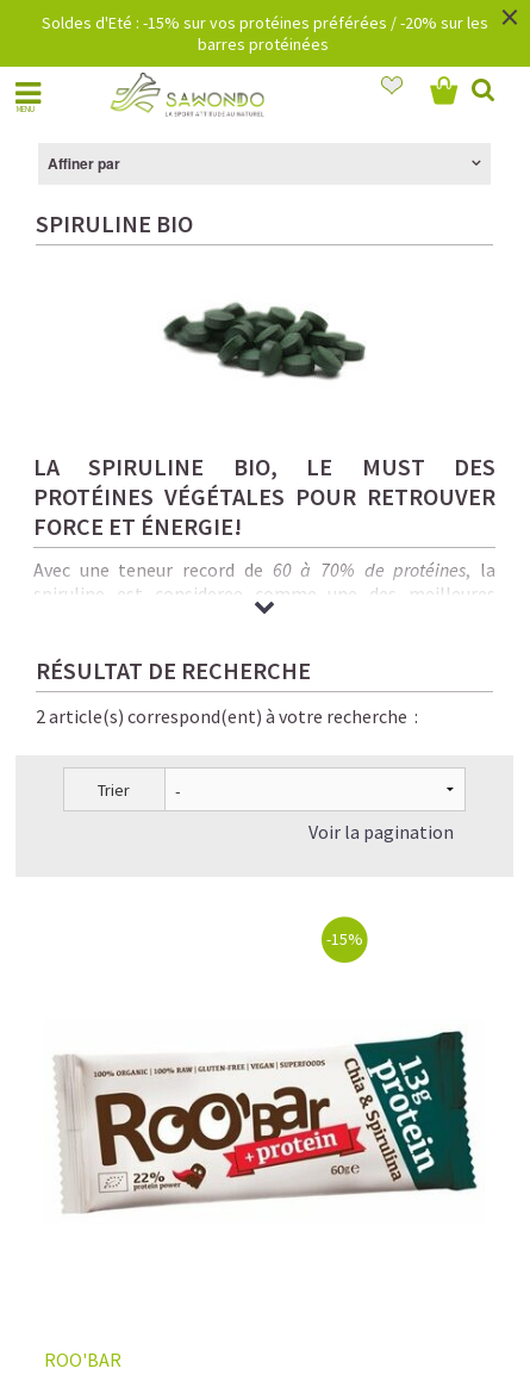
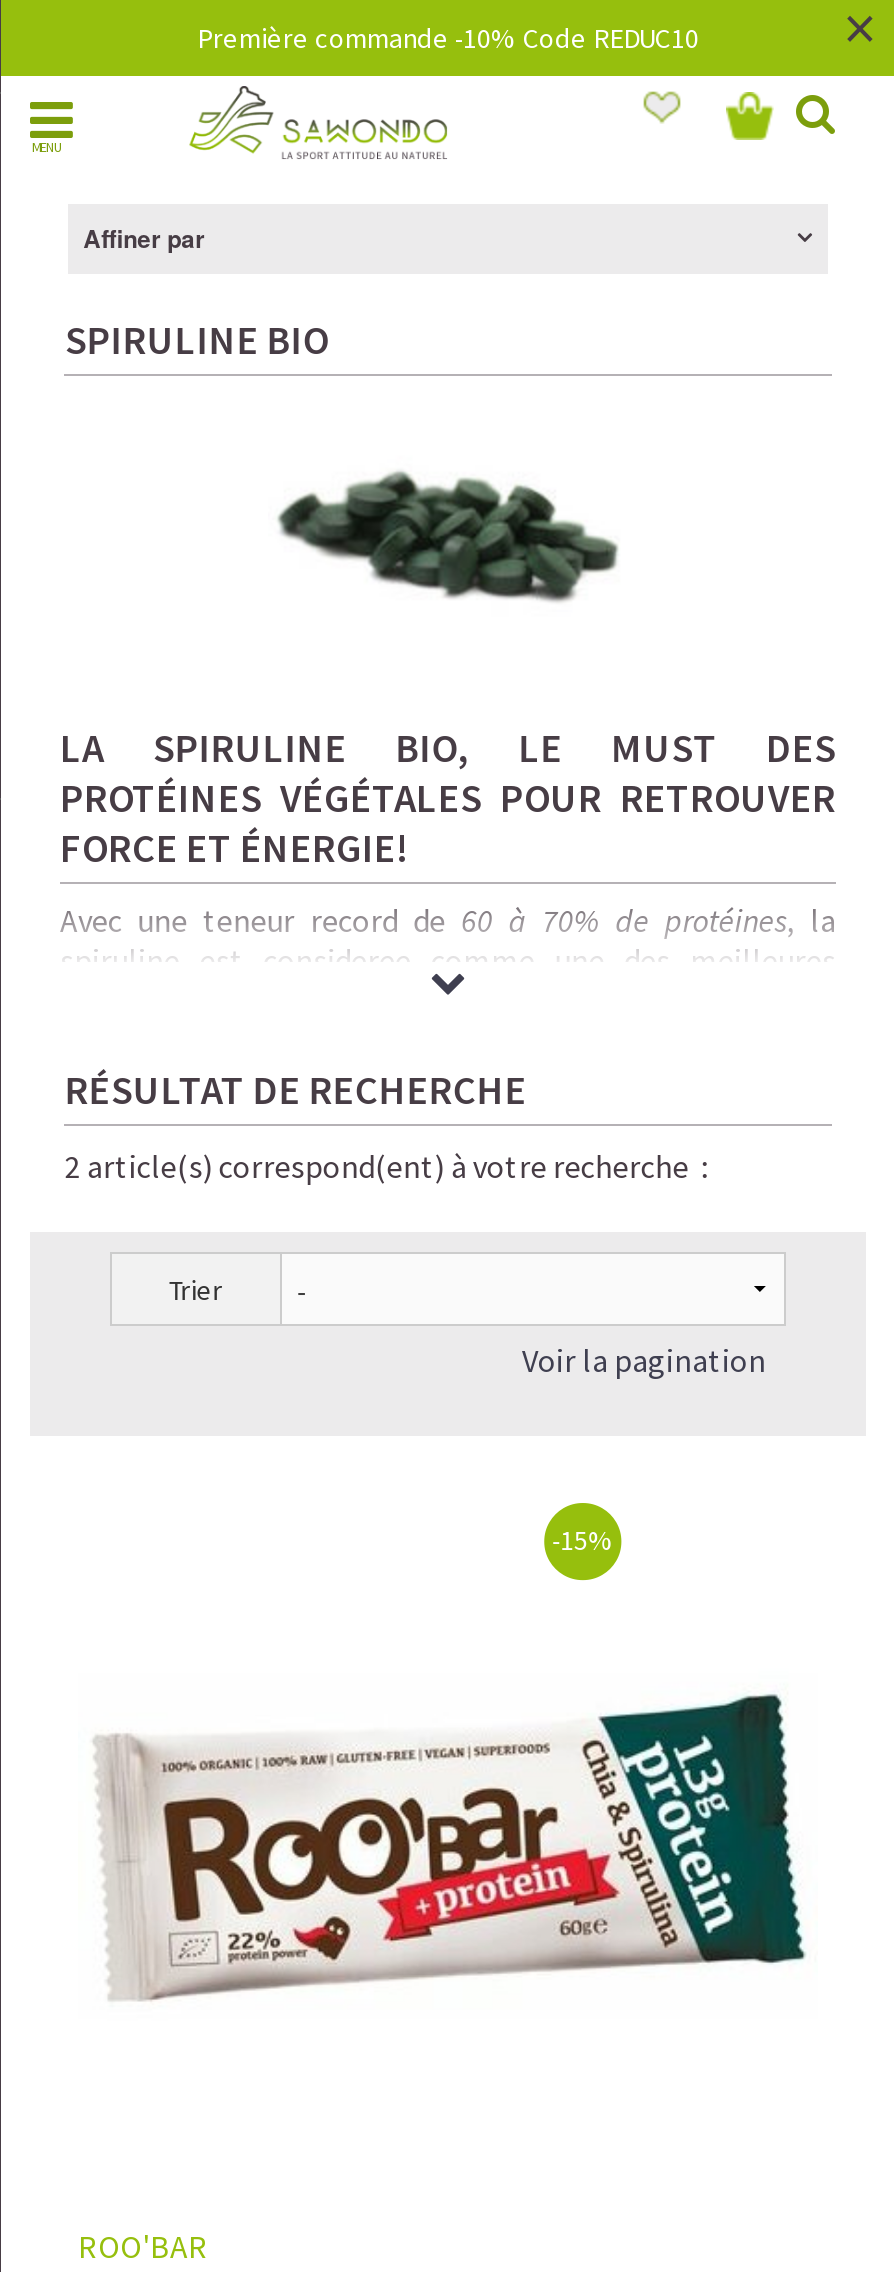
[41,12,488,55] Soldes d'Eté : -15% sur vos protéines préférées / -20% sur les | barres protéinées -> [197,20,699,56] Première commande -10% Code REDUC10

